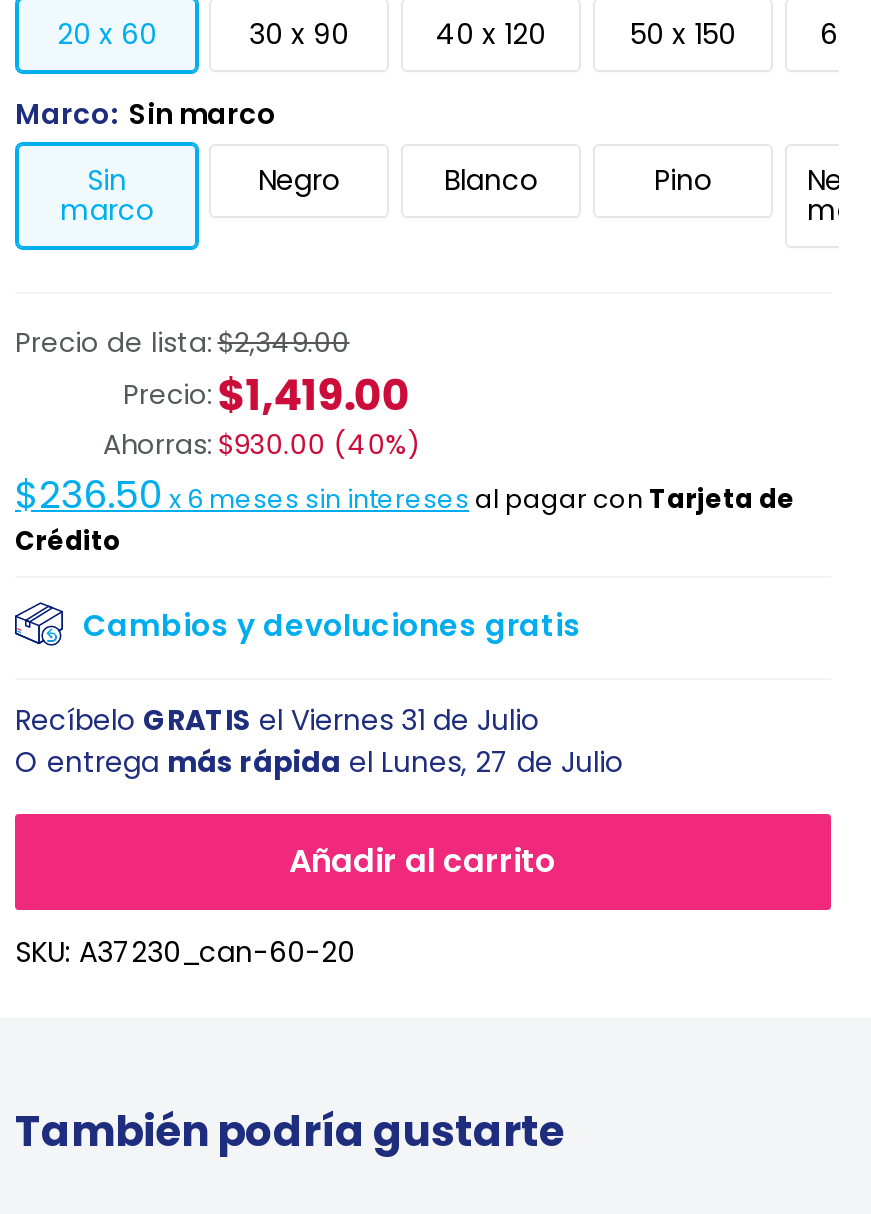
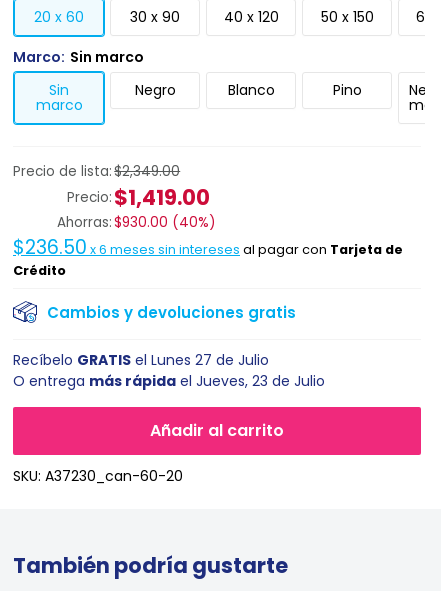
[15,700,539,740] Recíbelo GRATIS el Viernes 31 de Julio -> [13,350,269,370] Recíbelo GRATIS el Lunes 27 de Julio
[15,742,623,782] O entrega más rápida el Lunes, 27 de Julio -> [13,371,325,391] O entrega más rápida el Jueves, 23 de Julio

